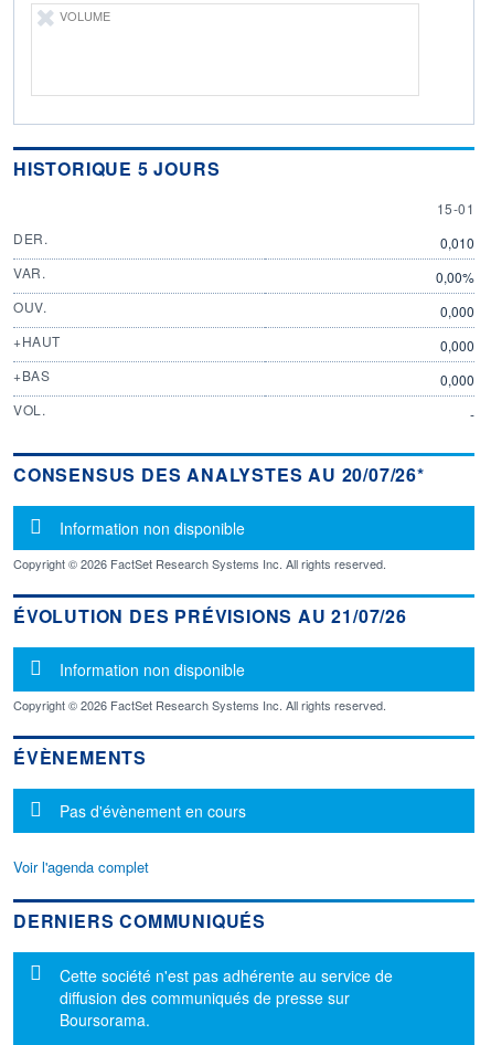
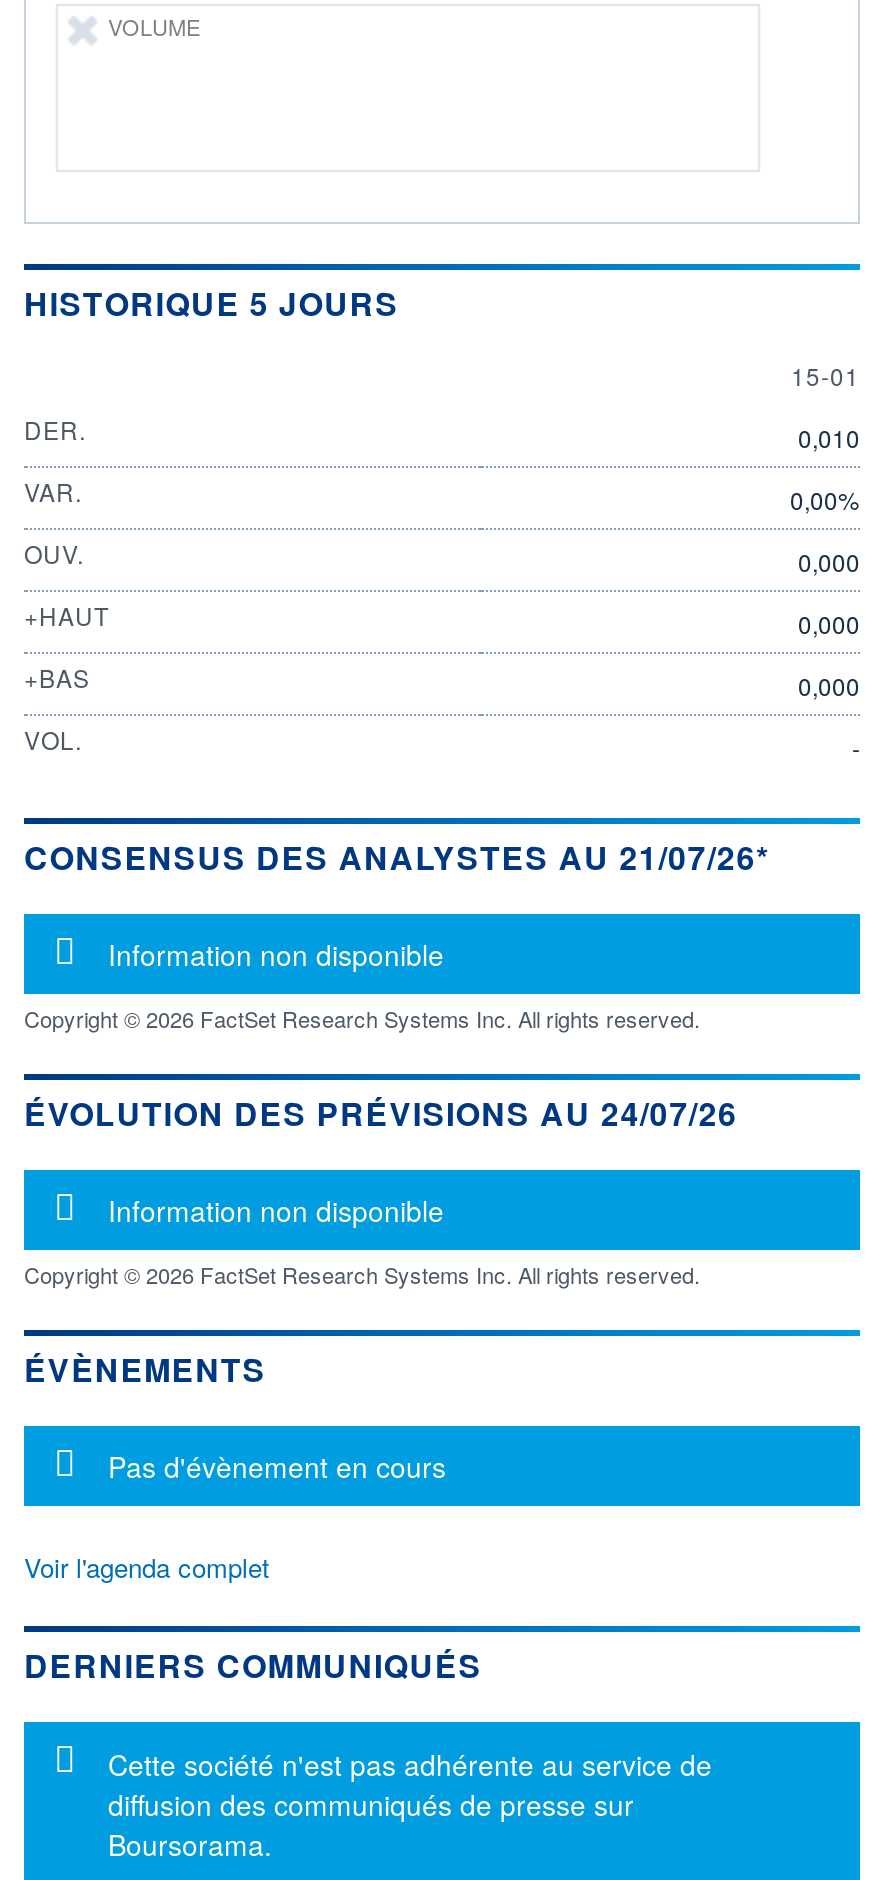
[13,462,425,487] CONSENSUS DES ANALYSTES AU 20/07/26* -> [24,834,770,880] CONSENSUS DES ANALYSTES AU 21/07/26*
[13,603,407,629] ÉVOLUTION DES PRÉVISIONS AU 21/07/26 -> [24,1090,738,1136] ÉVOLUTION DES PRÉVISIONS AU 24/07/26

